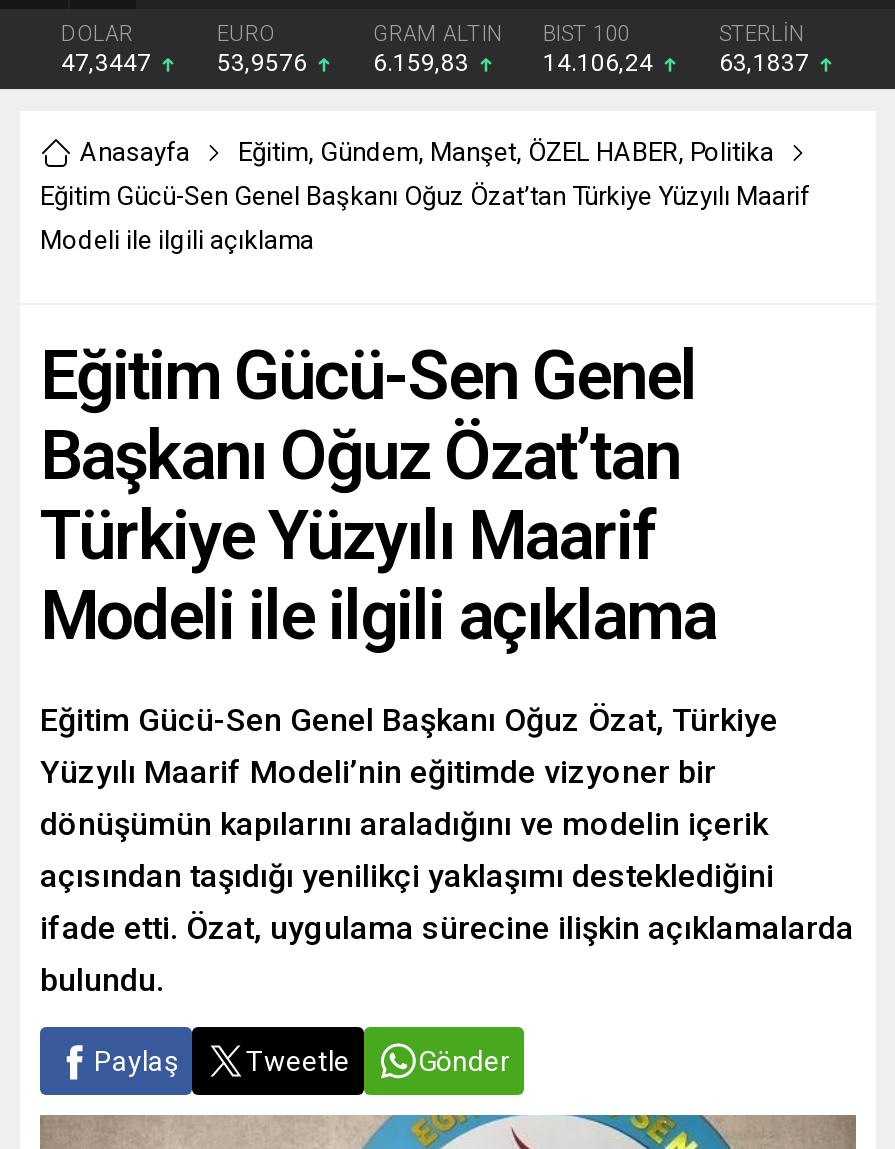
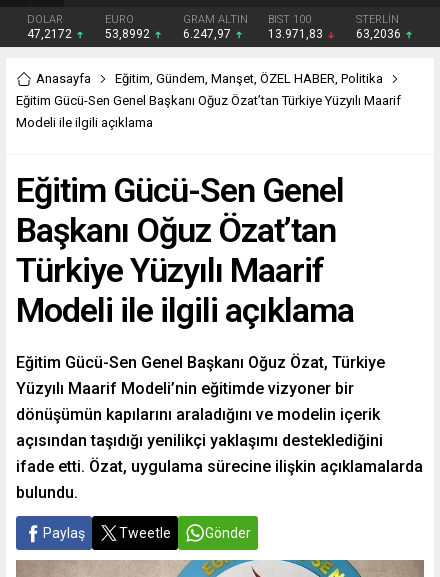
[61,49,157,77] 47,3447 -> [26,27,74,41] 47,2172
[217,49,313,77] 53,9576 -> [104,27,152,41] 53,8992
[373,49,475,77] 6.159,83 -> [182,27,233,41] 6.247,97
[543,49,659,77] 14.106,24 -> [267,27,325,41] 13.971,83
[719,49,815,77] 63,1837 -> [355,27,403,41] 63,2036

